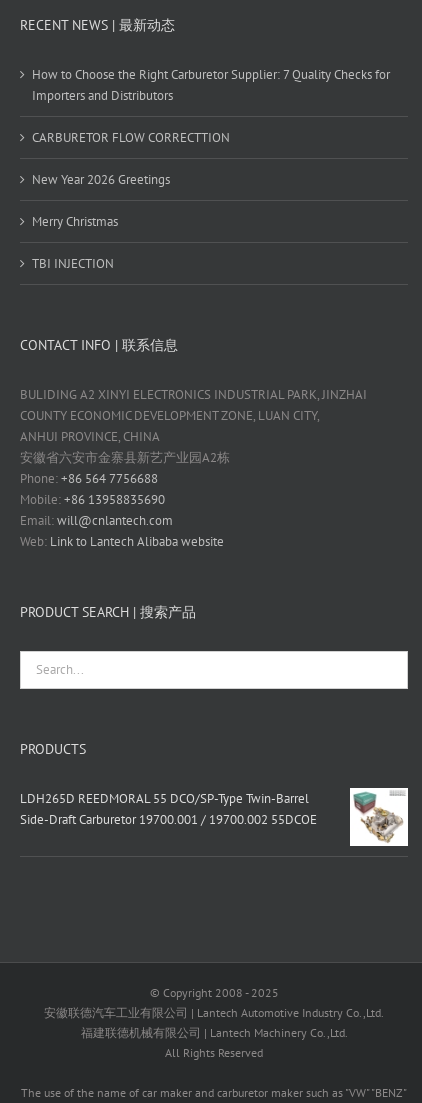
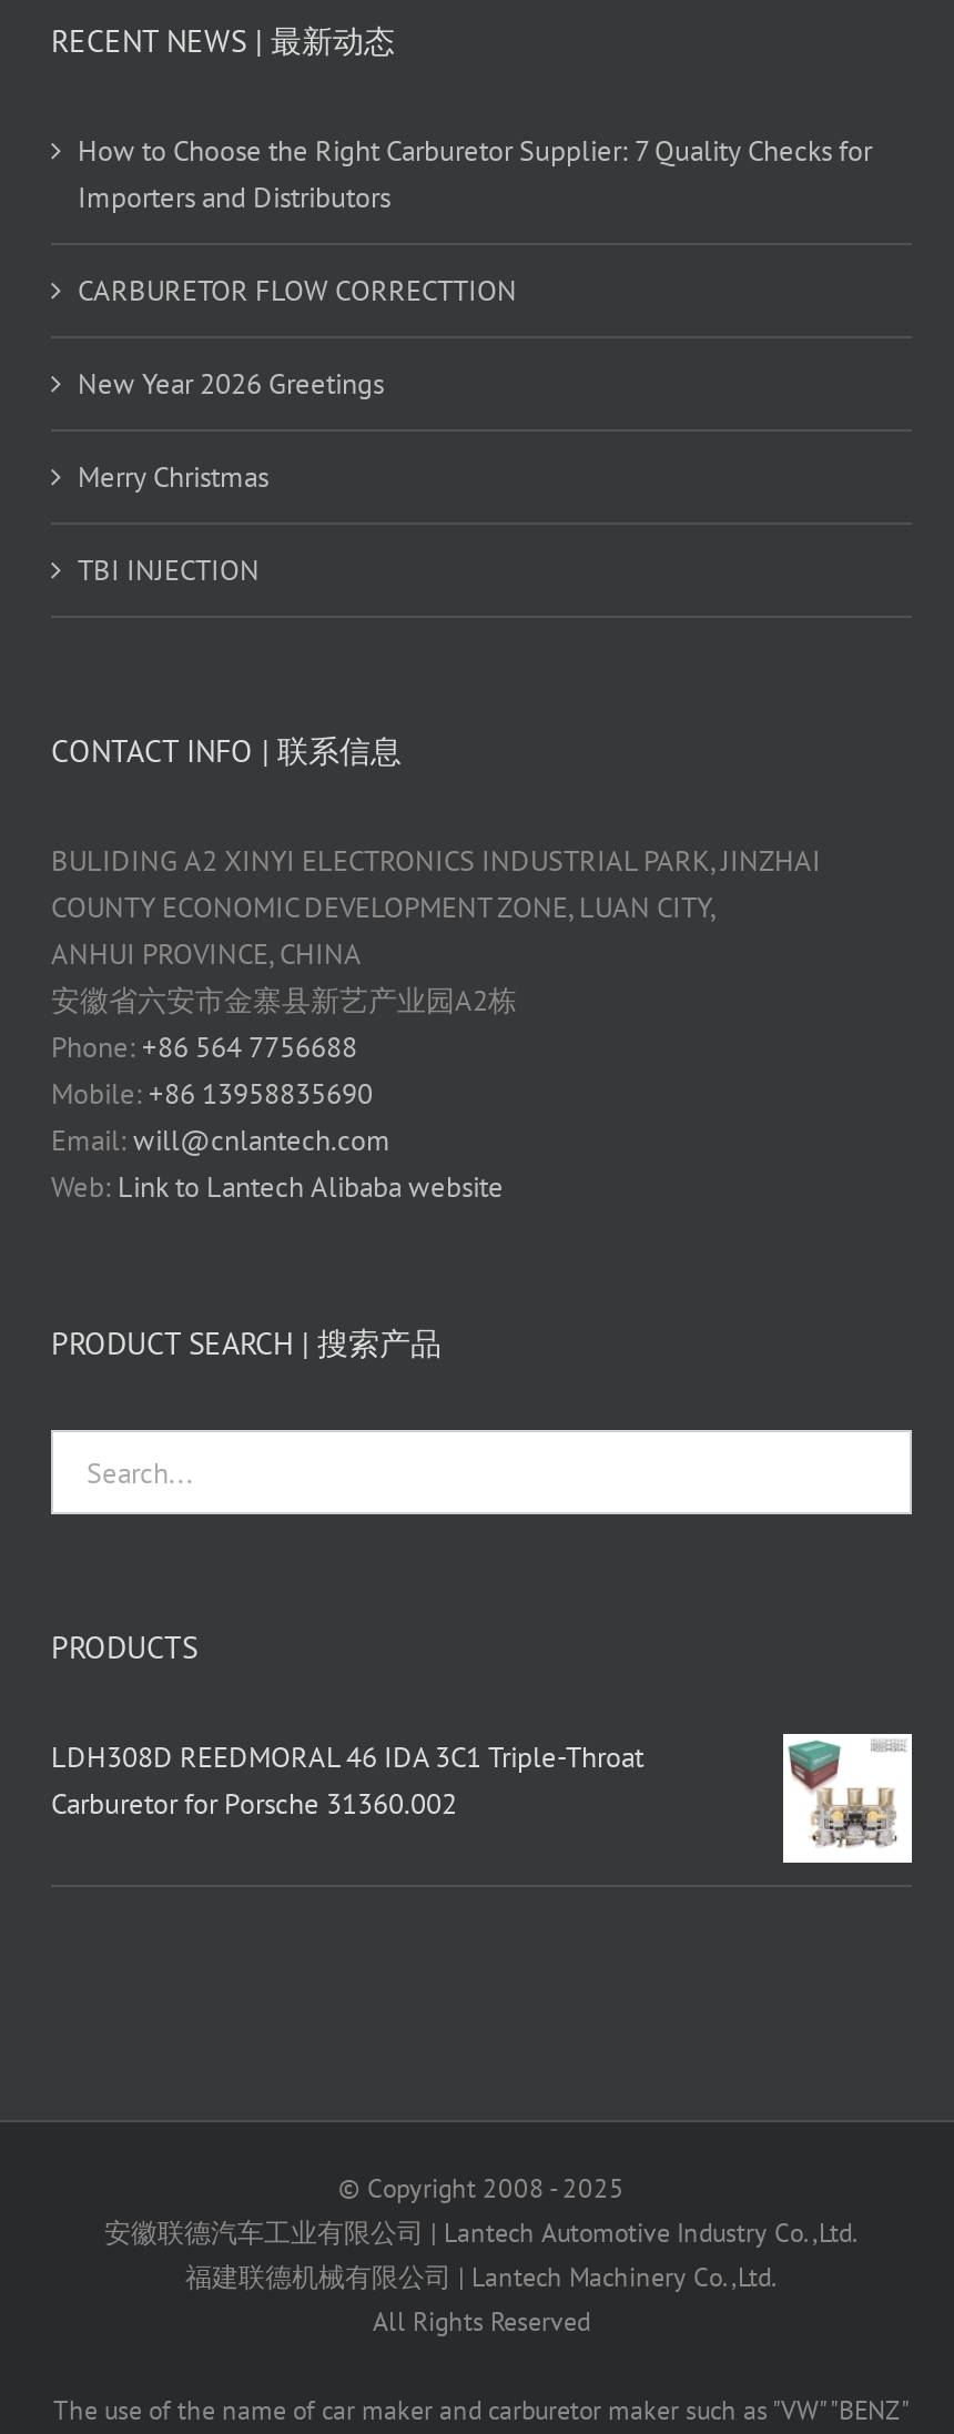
[20,790,317,828] LDH265D REEDMORAL 55 DCO/SP-Type Twin-Barrel | Side-Draft Carburetor 19700.001 / 19700.002 55DCOE -> [51,1740,643,1824] LDH308D REEDMORAL 46 IDA 3C1 Triple-Throat | Carburetor for Porsche 31360.002
[360,800,404,843] [image] -> [788,1775,907,1864] [image]

